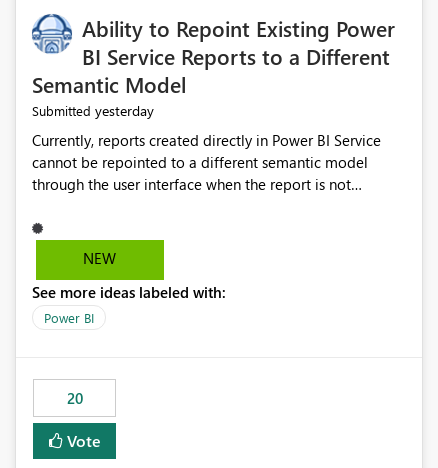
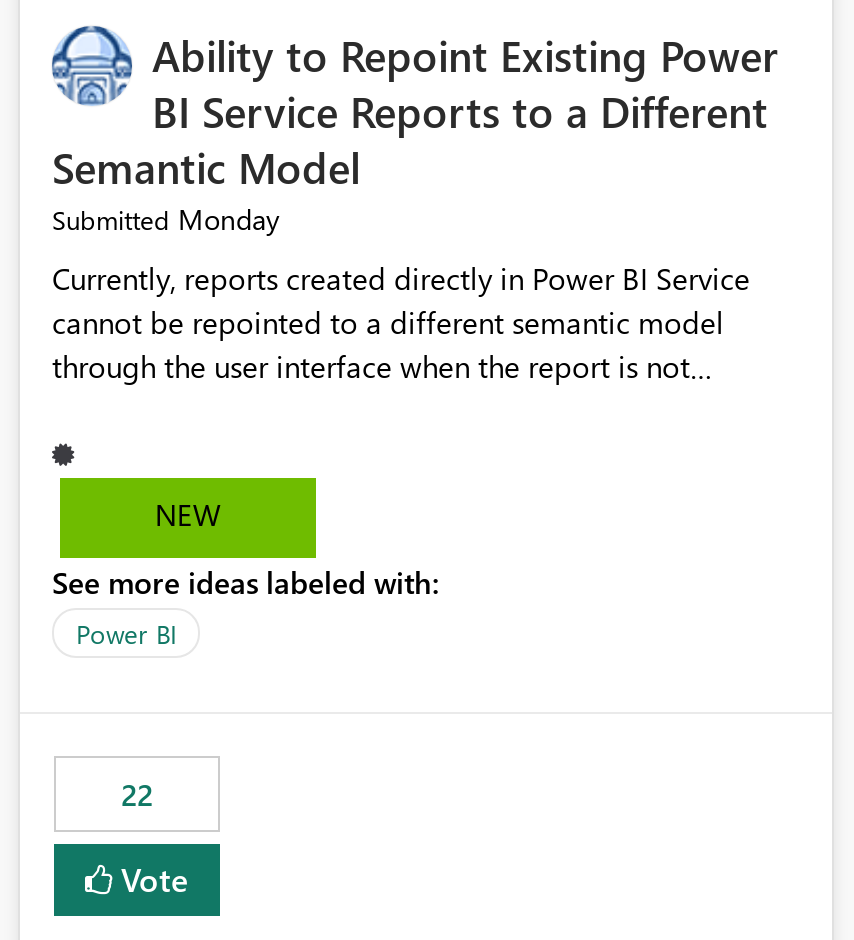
[32,101,154,120] Submitted yesterday -> [52,201,280,239] Submitted Monday
[66,388,82,408] 20 -> [121,775,153,815] 22

